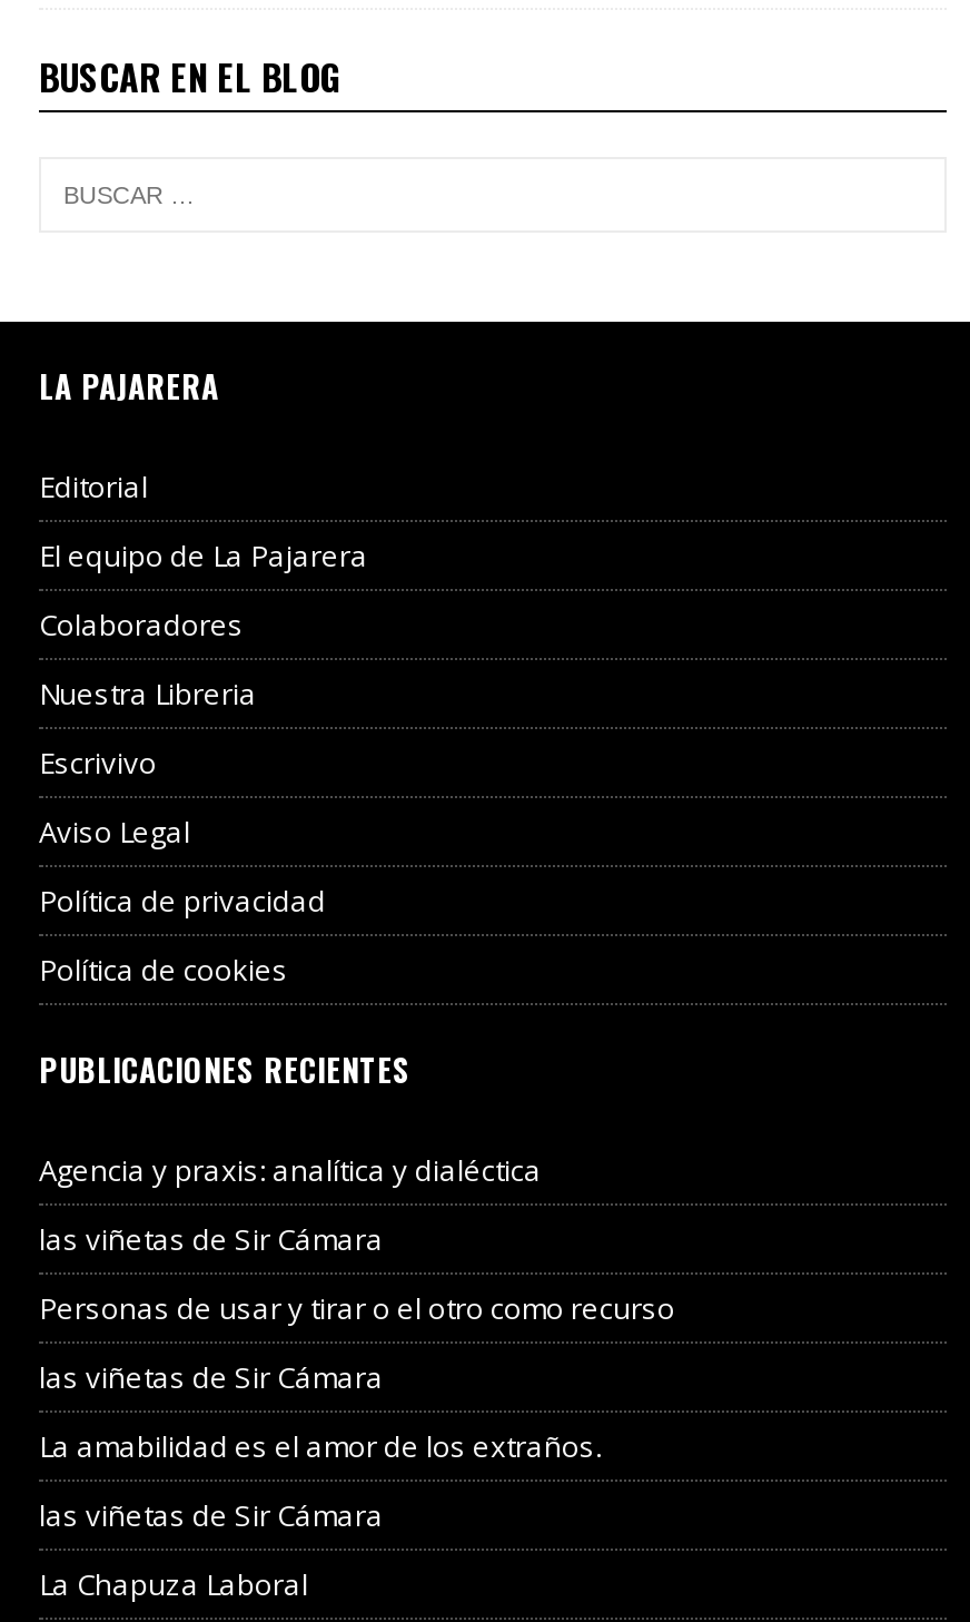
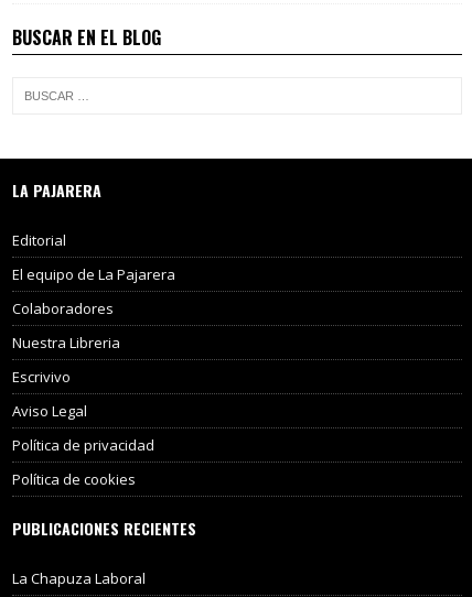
[39,1150,675,1536] Agencia y praxis: analítica y dialéctica | las viñetas de Sir Cámara | Personas de usar y tirar o el otro como recurso | las viñetas de Sir Cámara | La amabilidad es el amor de los extraños. | las viñetas de Sir Cámara -> none

